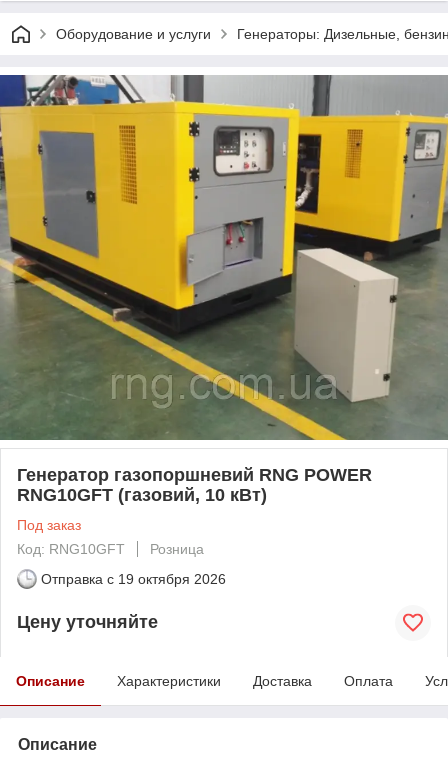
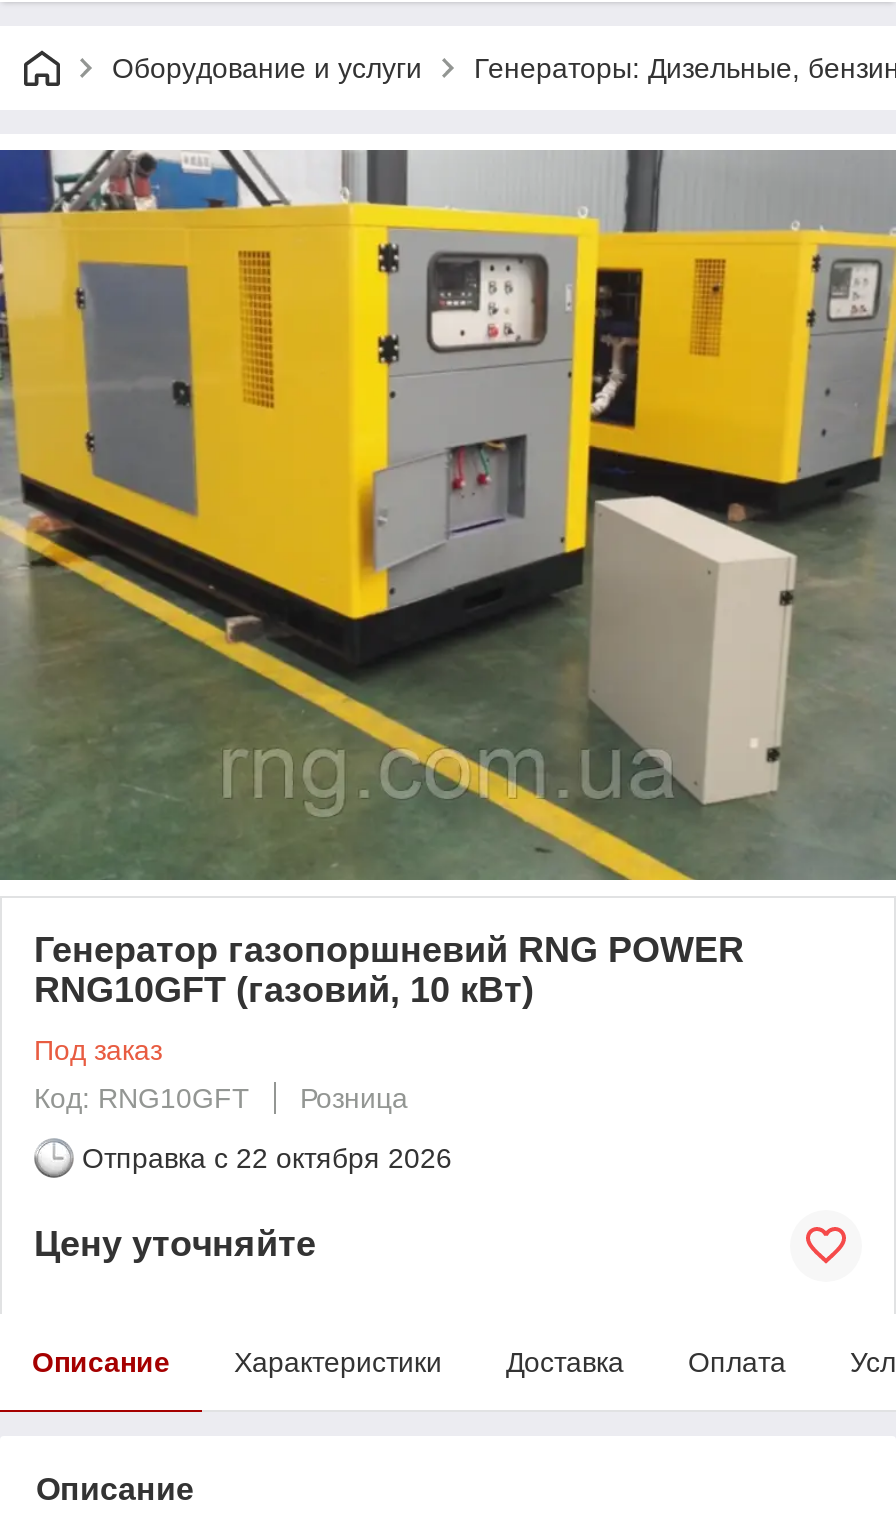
[41,571,226,587] Отправка с 19 октября 2026 -> [82,1142,452,1174] Отправка с 22 октября 2026

